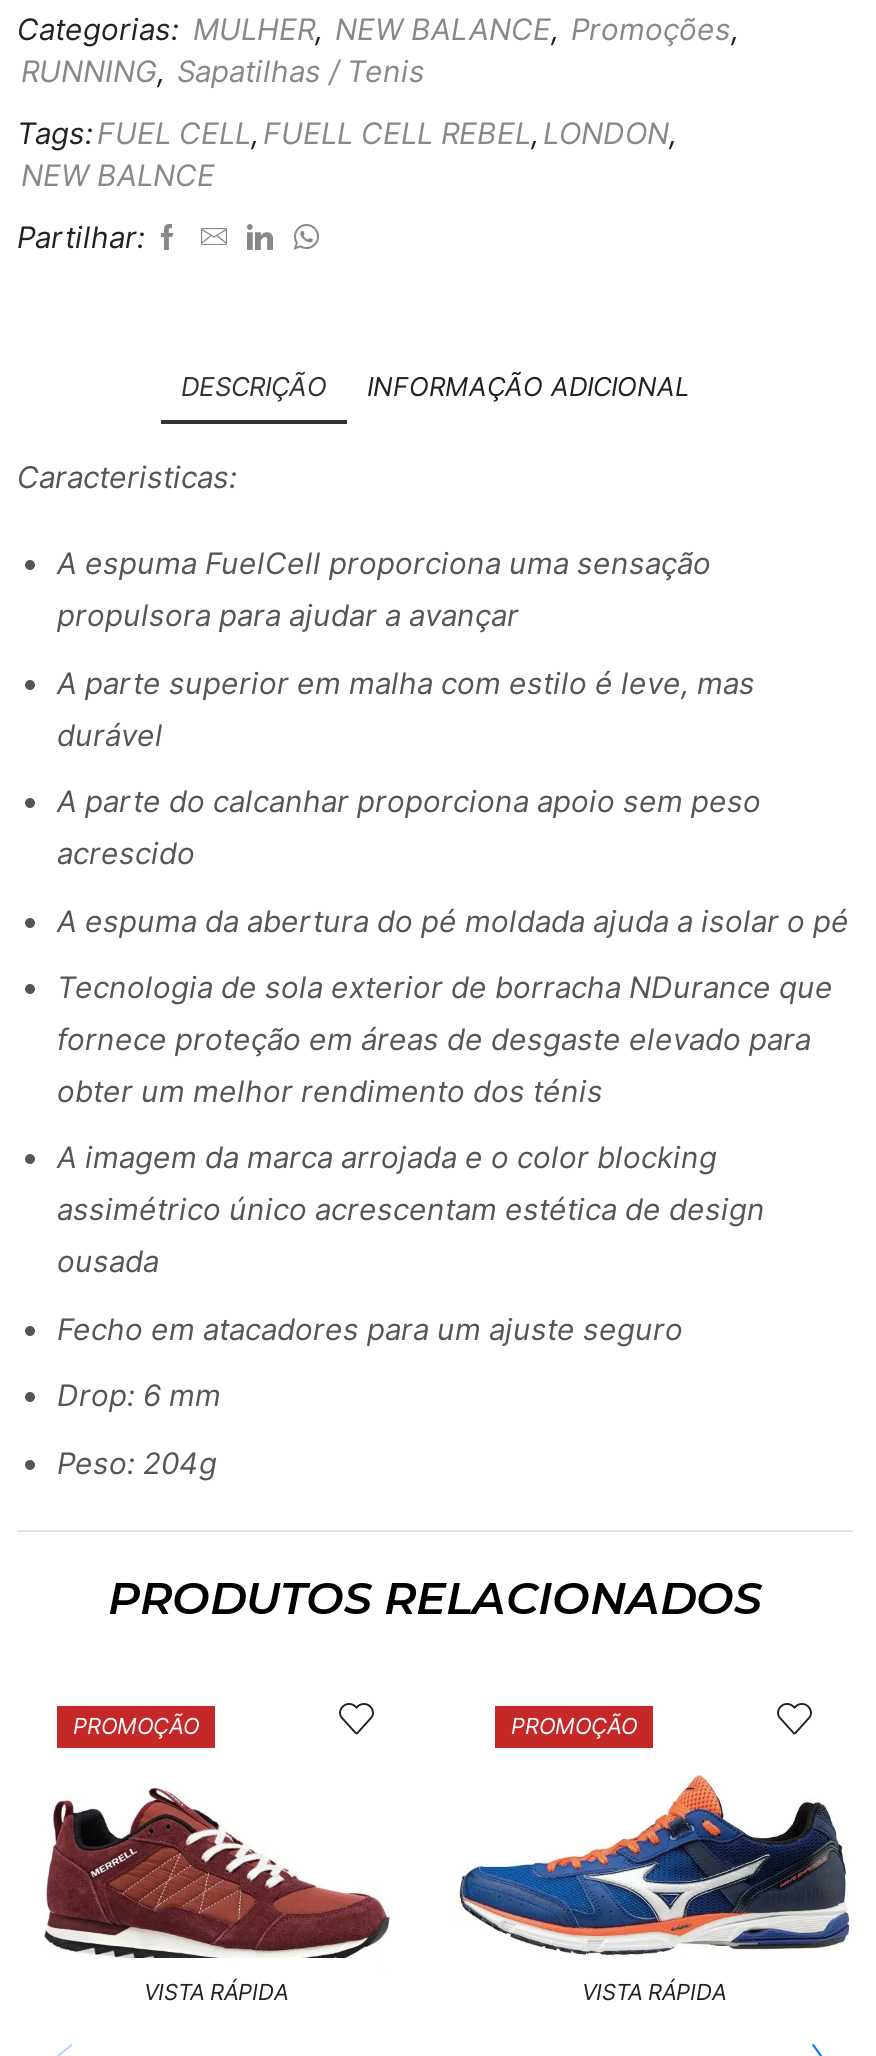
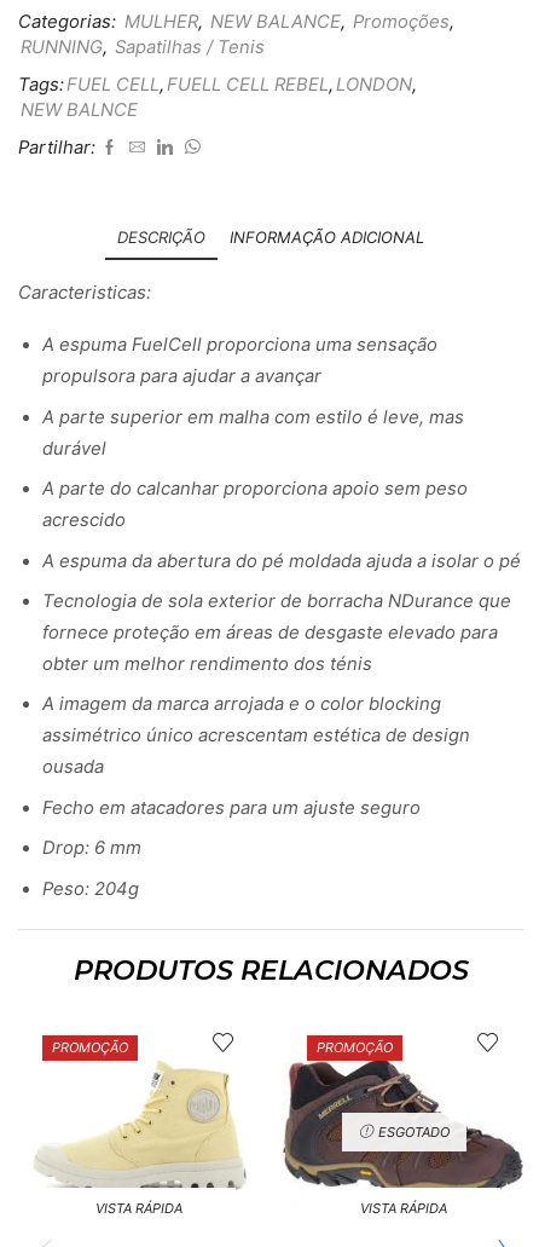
[43,1750,393,1960] [image] -> [35,1060,247,1190] [image]
[457,1746,849,1958] [image] -> [283,1060,523,1189] [image]
none -> [377,1124,448,1140] ESGOTADO

